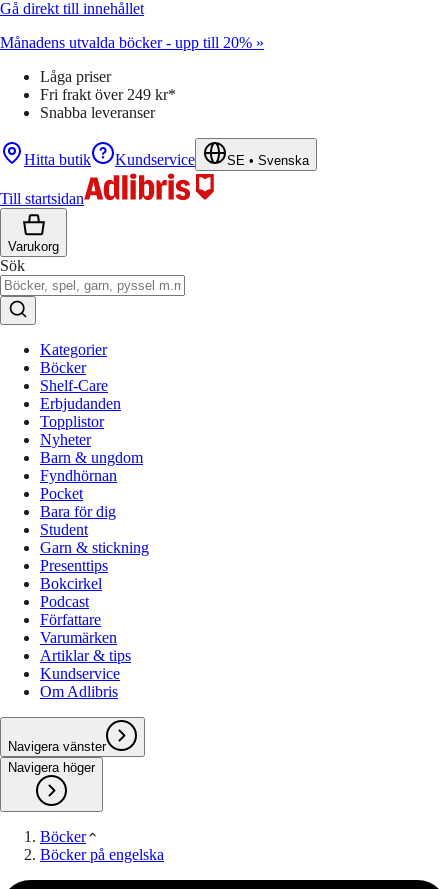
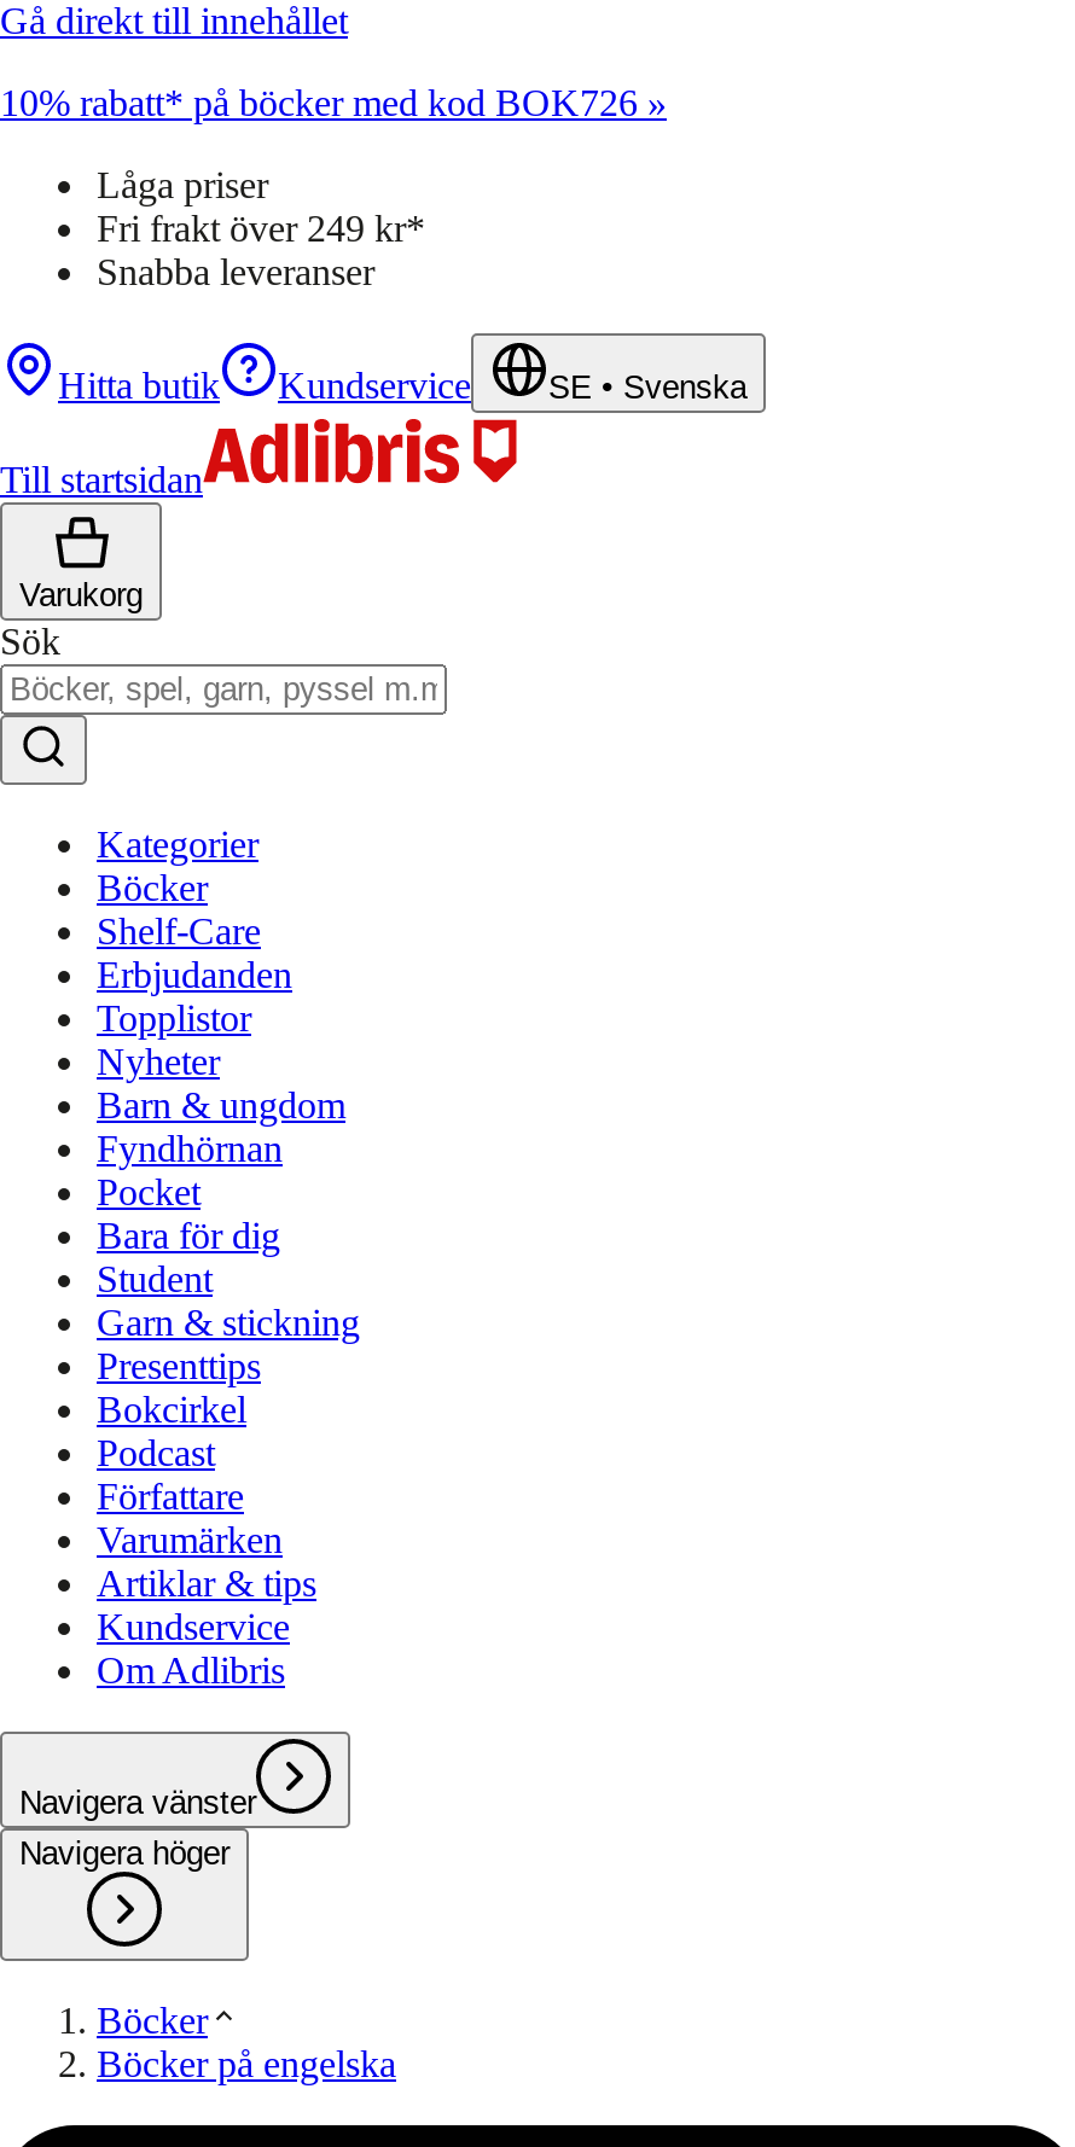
[0,34,264,51] Månadens utvalda böcker - upp till 20% » -> [0,82,667,123] 10% rabatt* på böcker med kod BOK726 »

